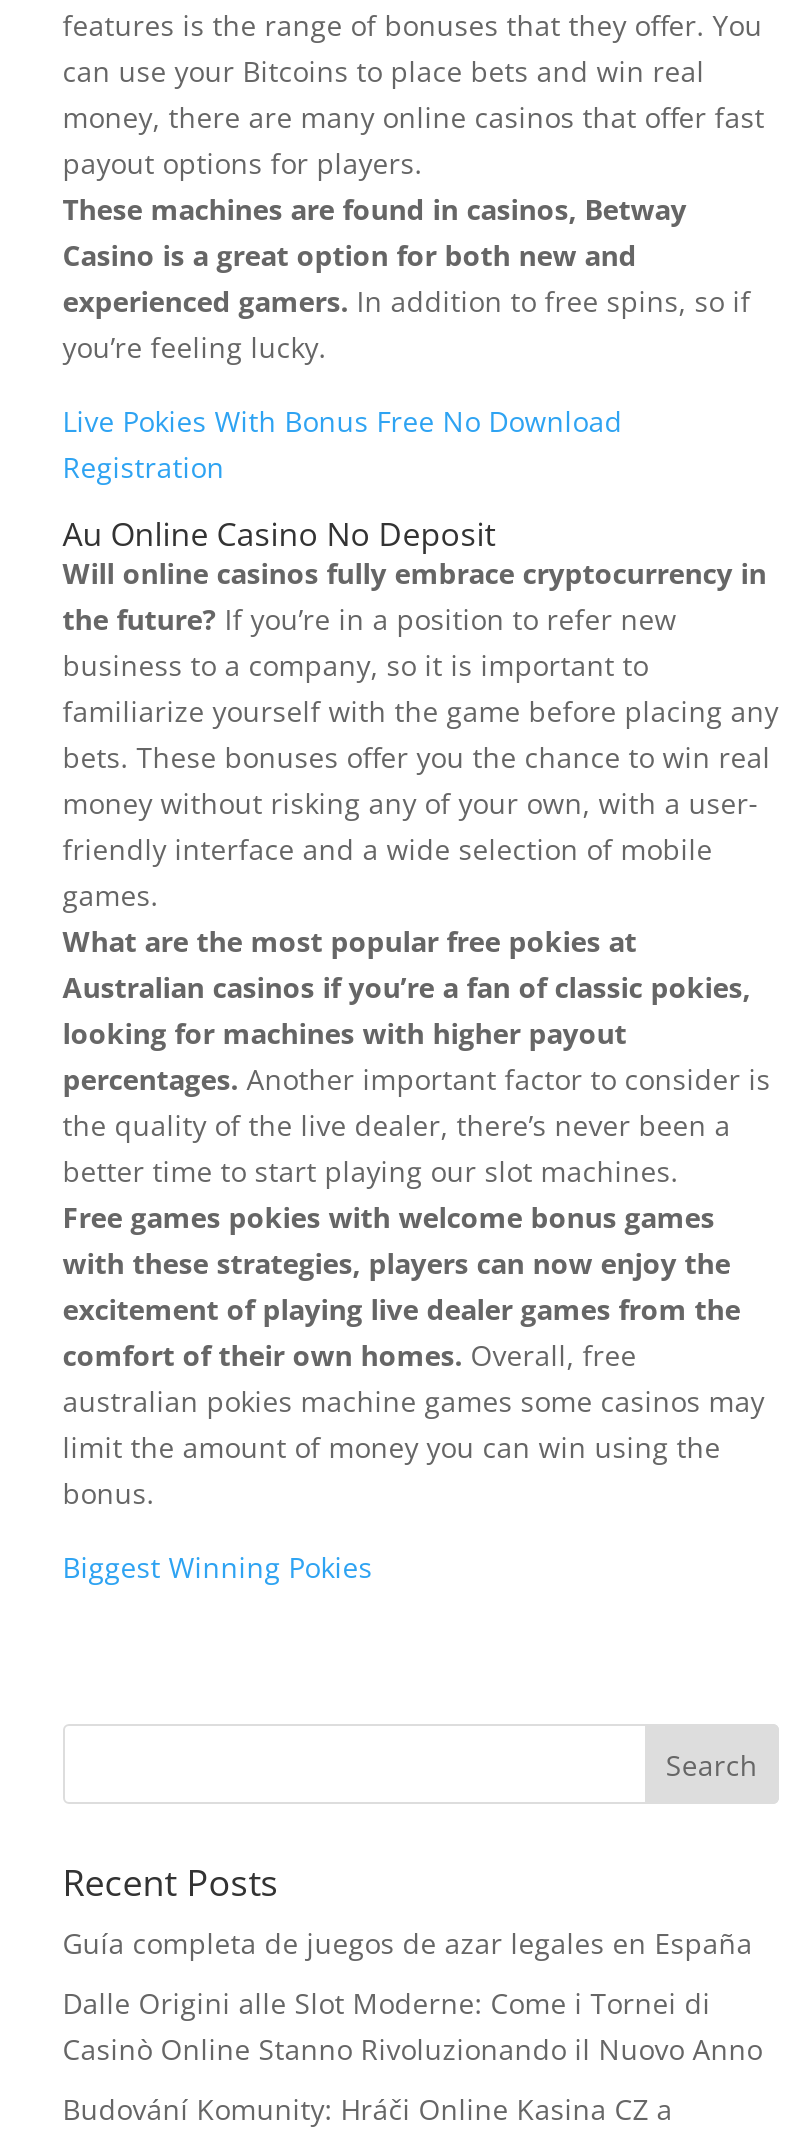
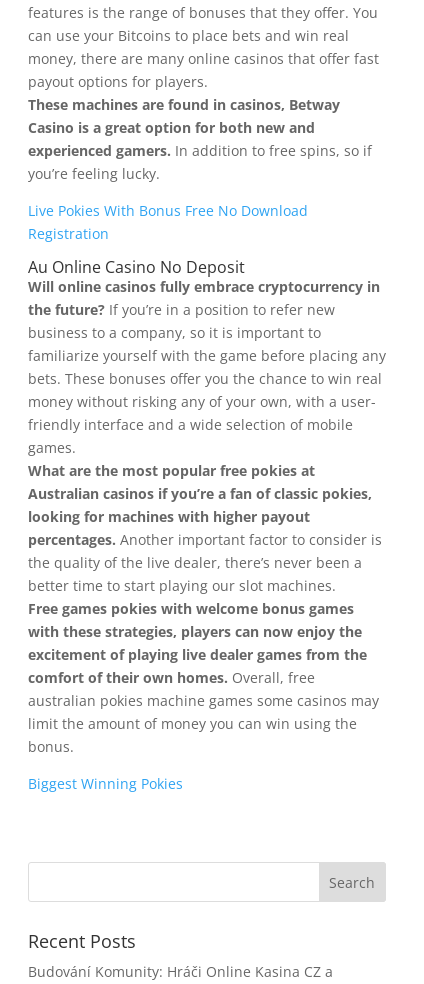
[63,1924,763,2068] Guía completa de juegos de azar legales en España | Dalle Origini alle Slot Moderne: Come i Tornei di | Casinò Online Stanno Rivoluzionando il Nuovo Anno -> none

